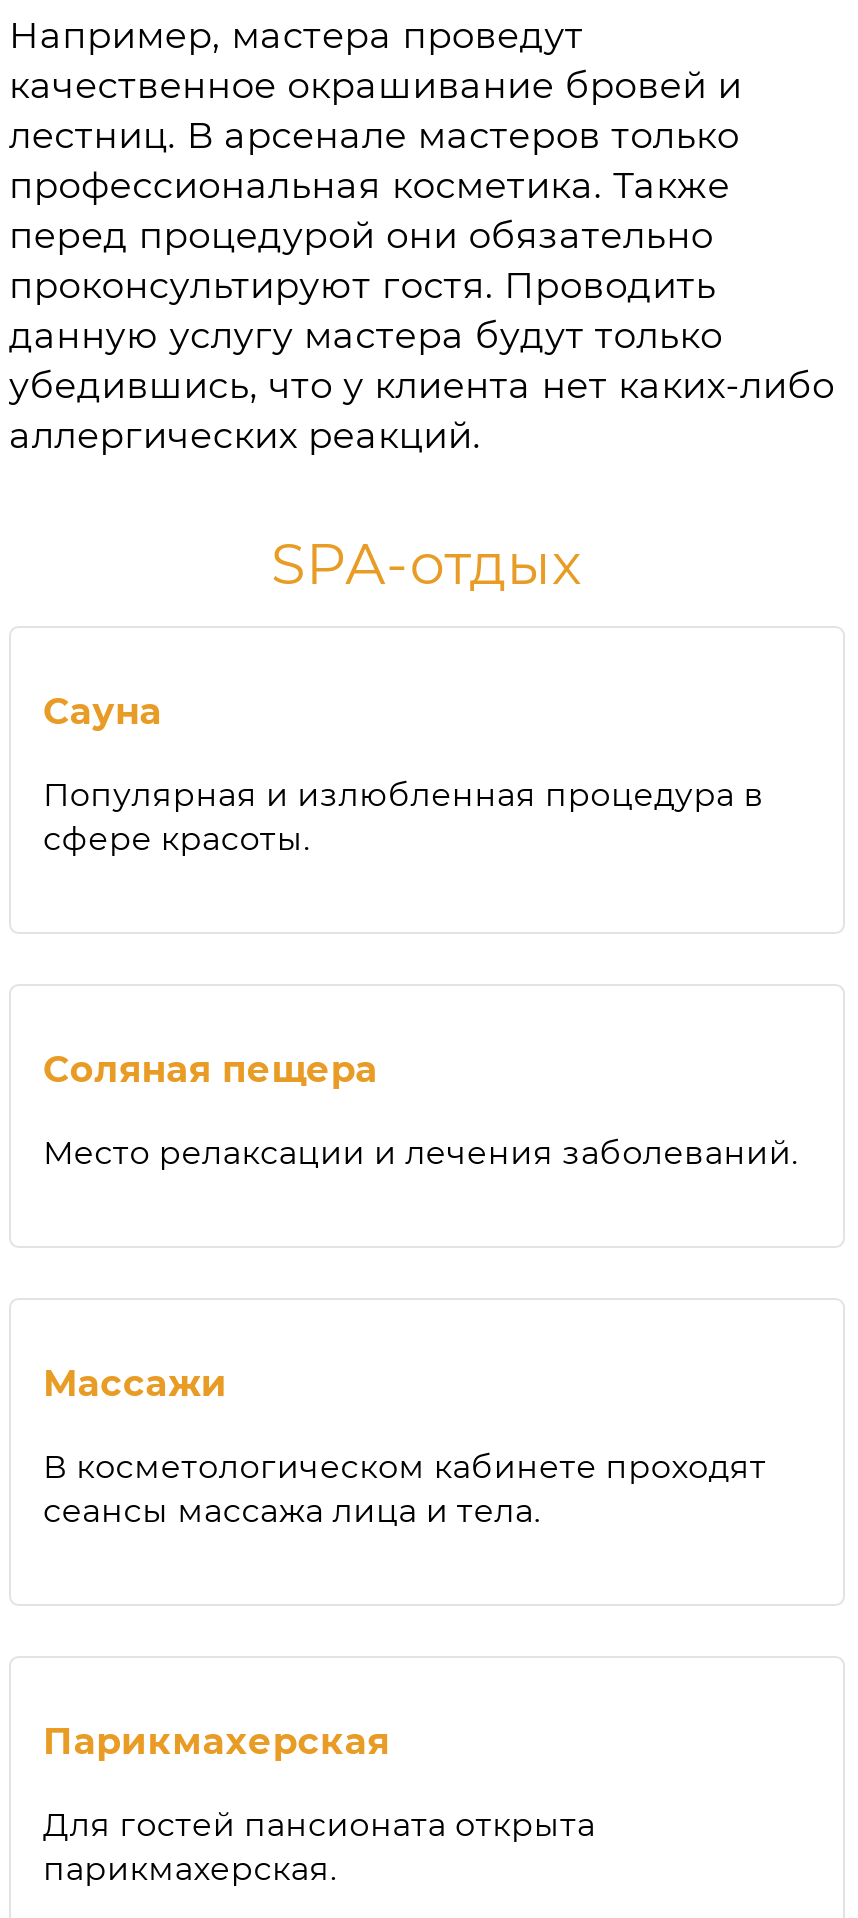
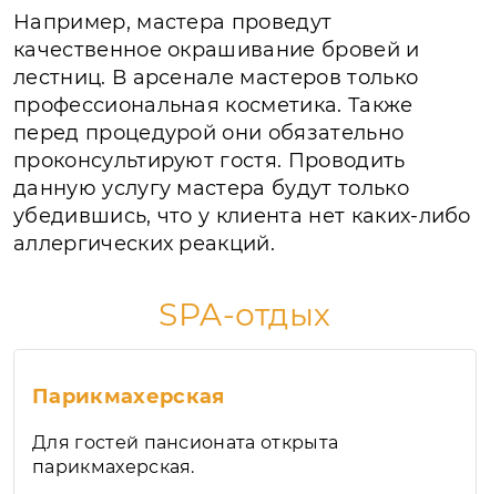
[43,690,764,858] Сауна | Популярная и излюбленная процедура в | сфере красоты. -> none
[43,1048,798,1172] Соляная пещера | Место релаксации и лечения заболеваний. -> none
[43,1362,767,1530] Массажи | В косметологическом кабинете проходят | сеансы массажа лица и тела. -> none

